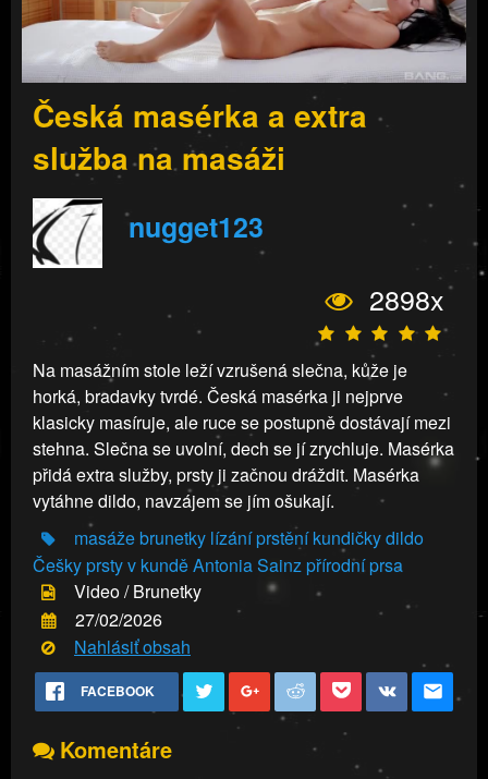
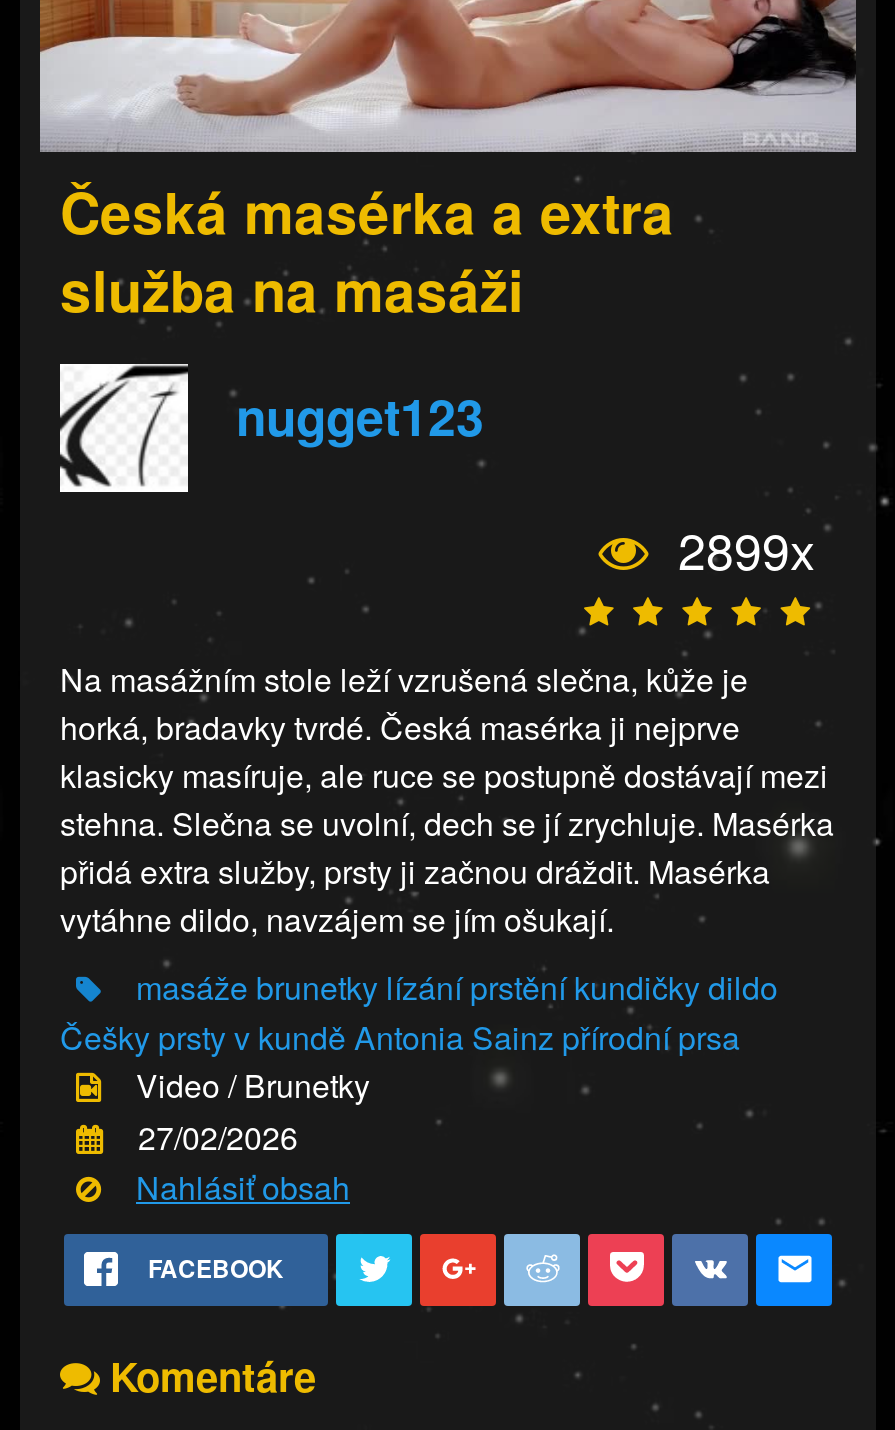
[369,279,444,318] 2898x -> [678,511,816,583] 2899x

